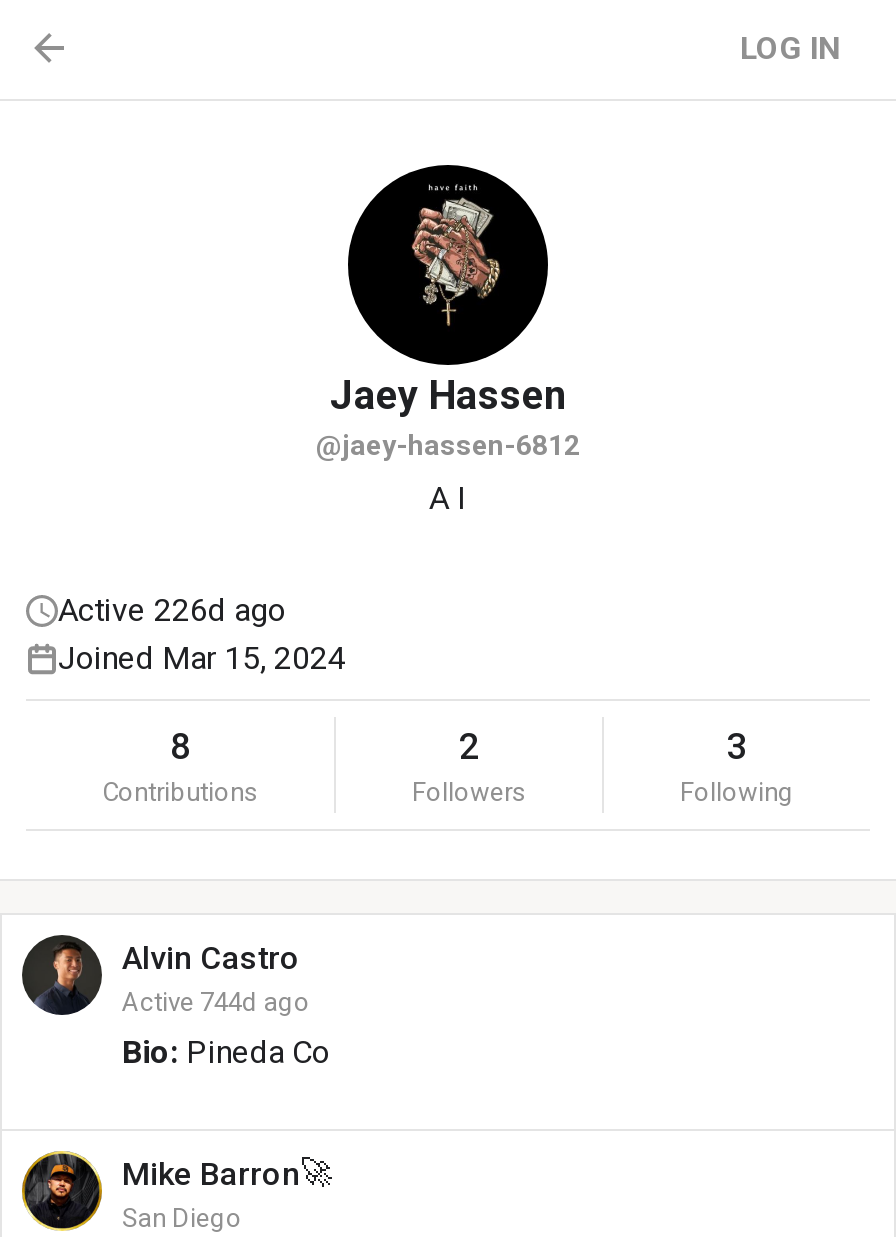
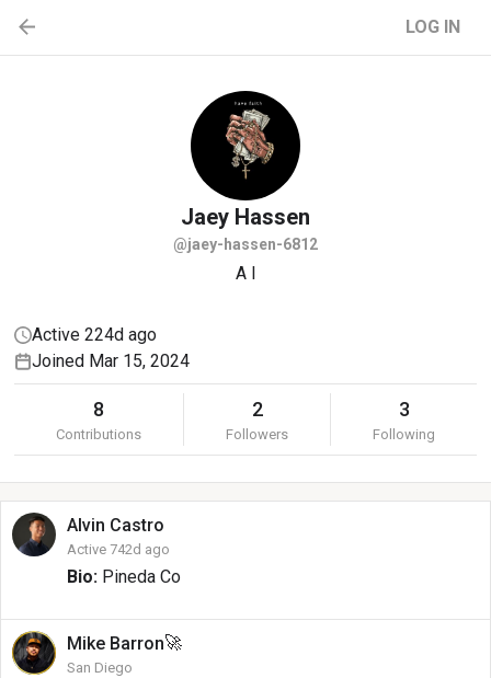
[58,591,286,629] Active 226d ago -> [32,324,157,345] Active 224d ago
[122,987,310,1017] Active 744d ago -> [67,541,170,558] Active 742d ago

